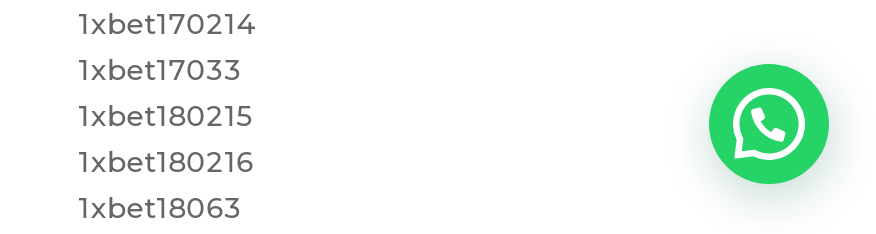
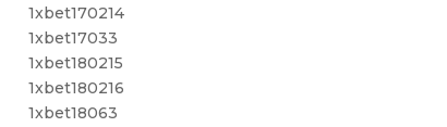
[705,62,833,194] [image] -> none

